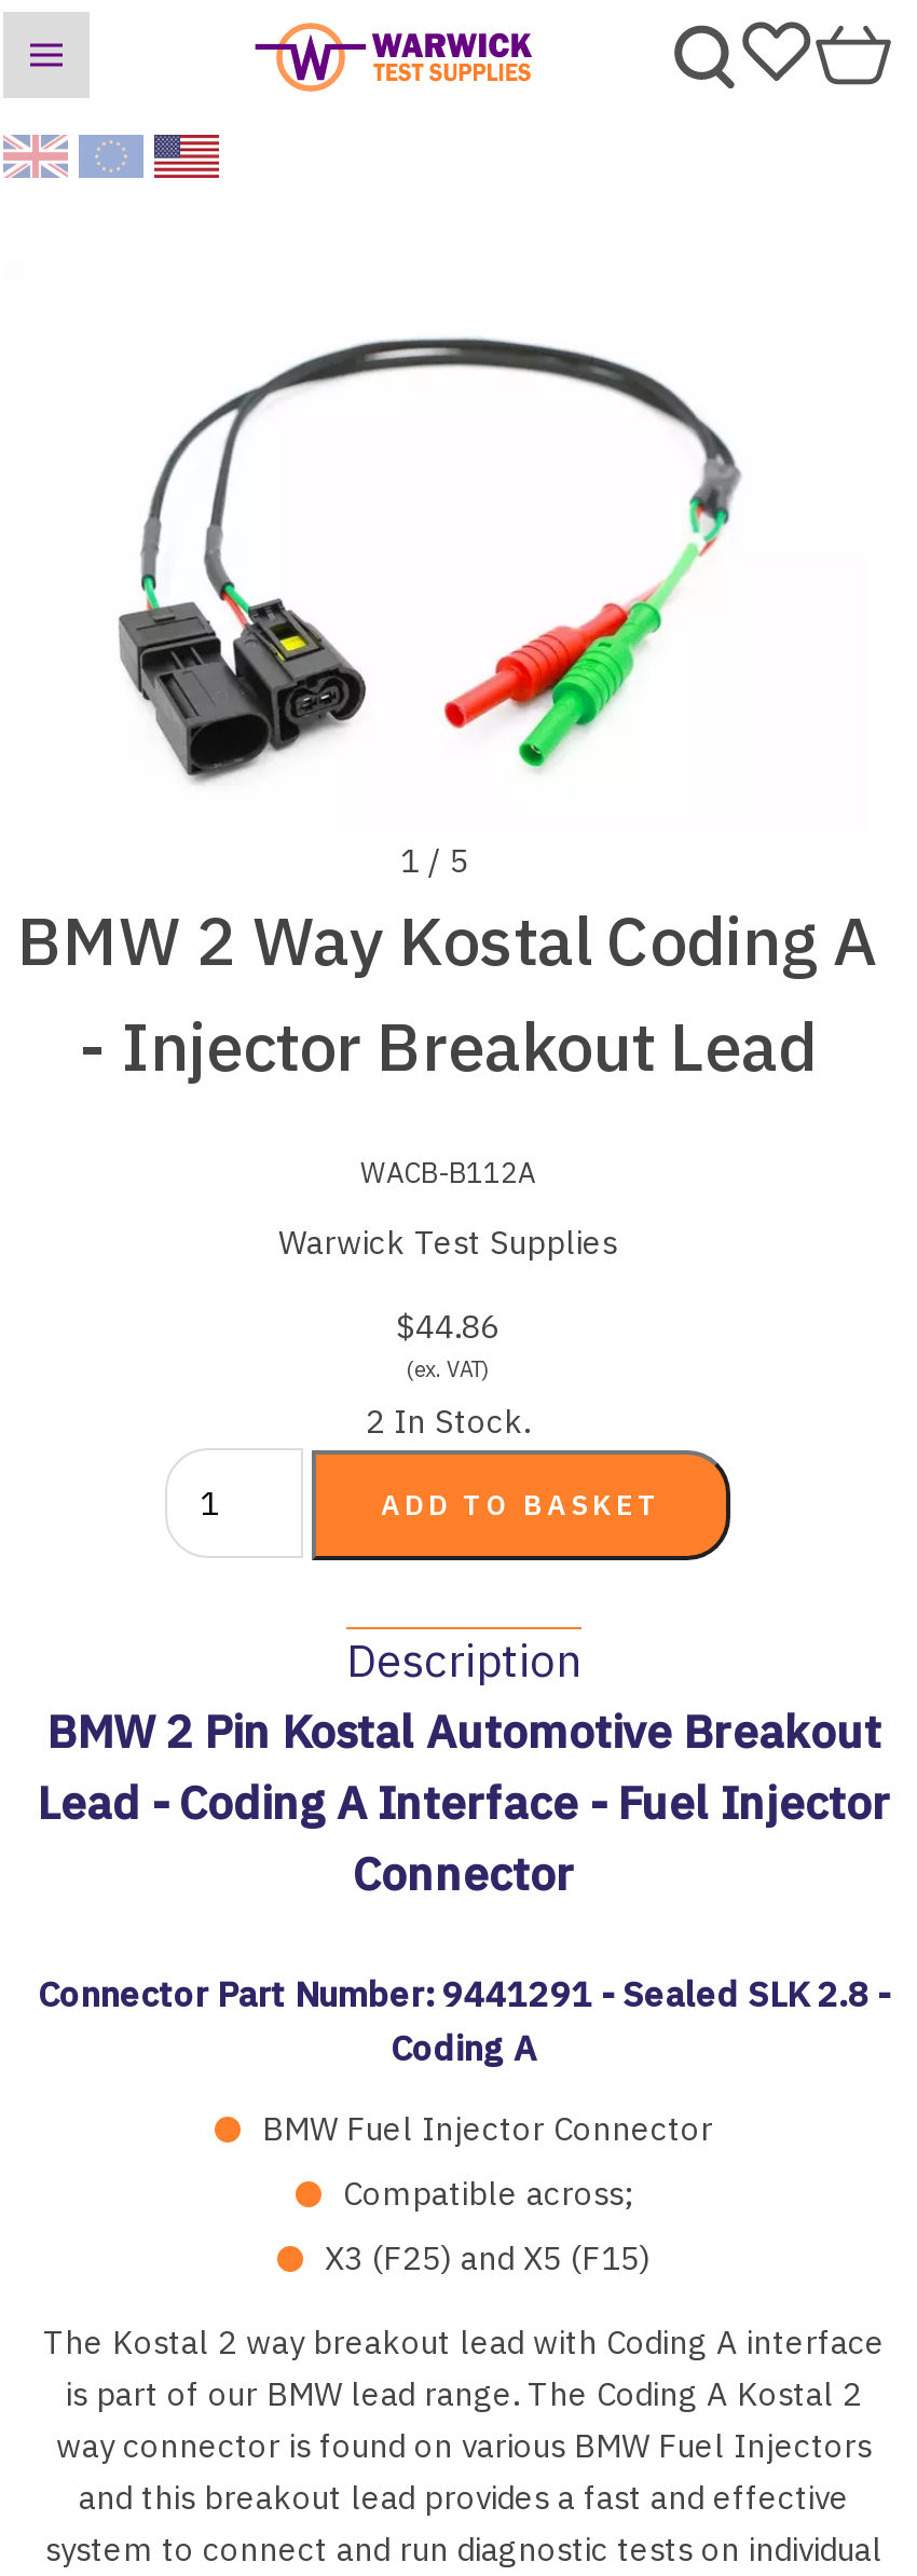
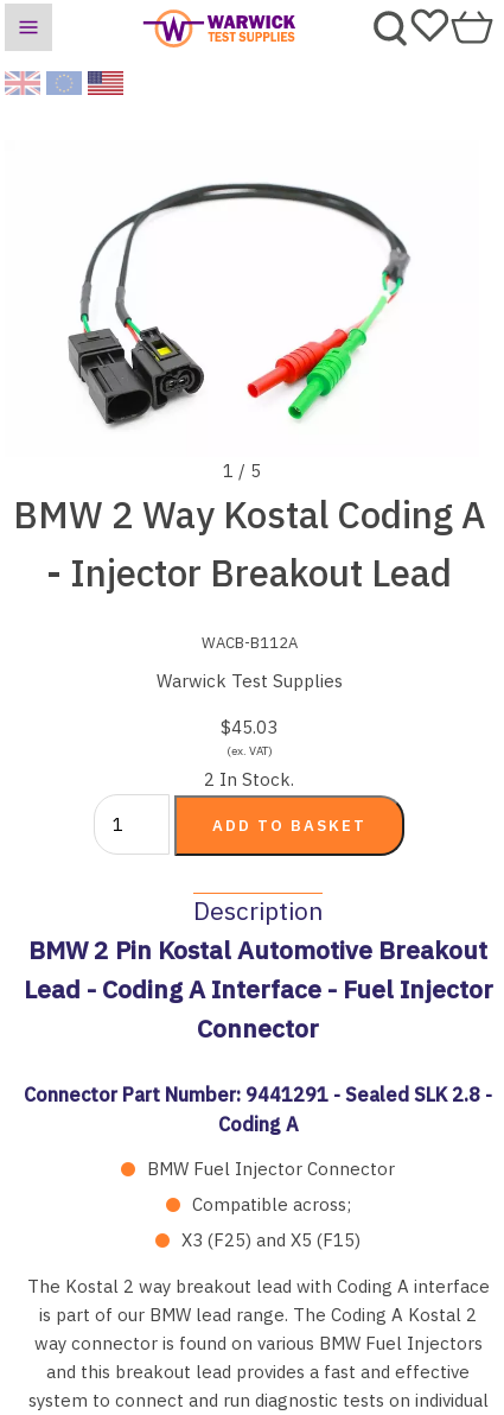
[396,1306,499,1347] $44.86 -> [221,716,277,739] $45.03

